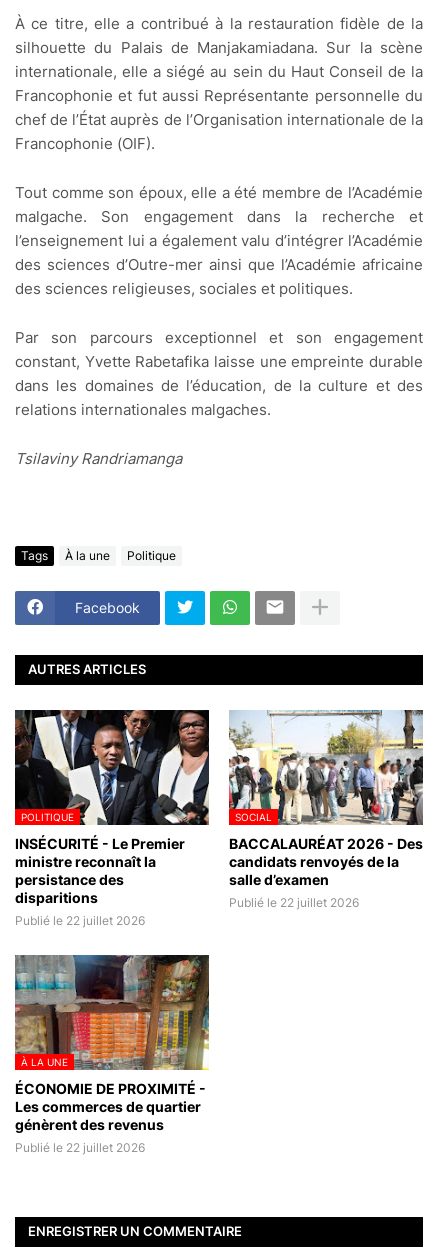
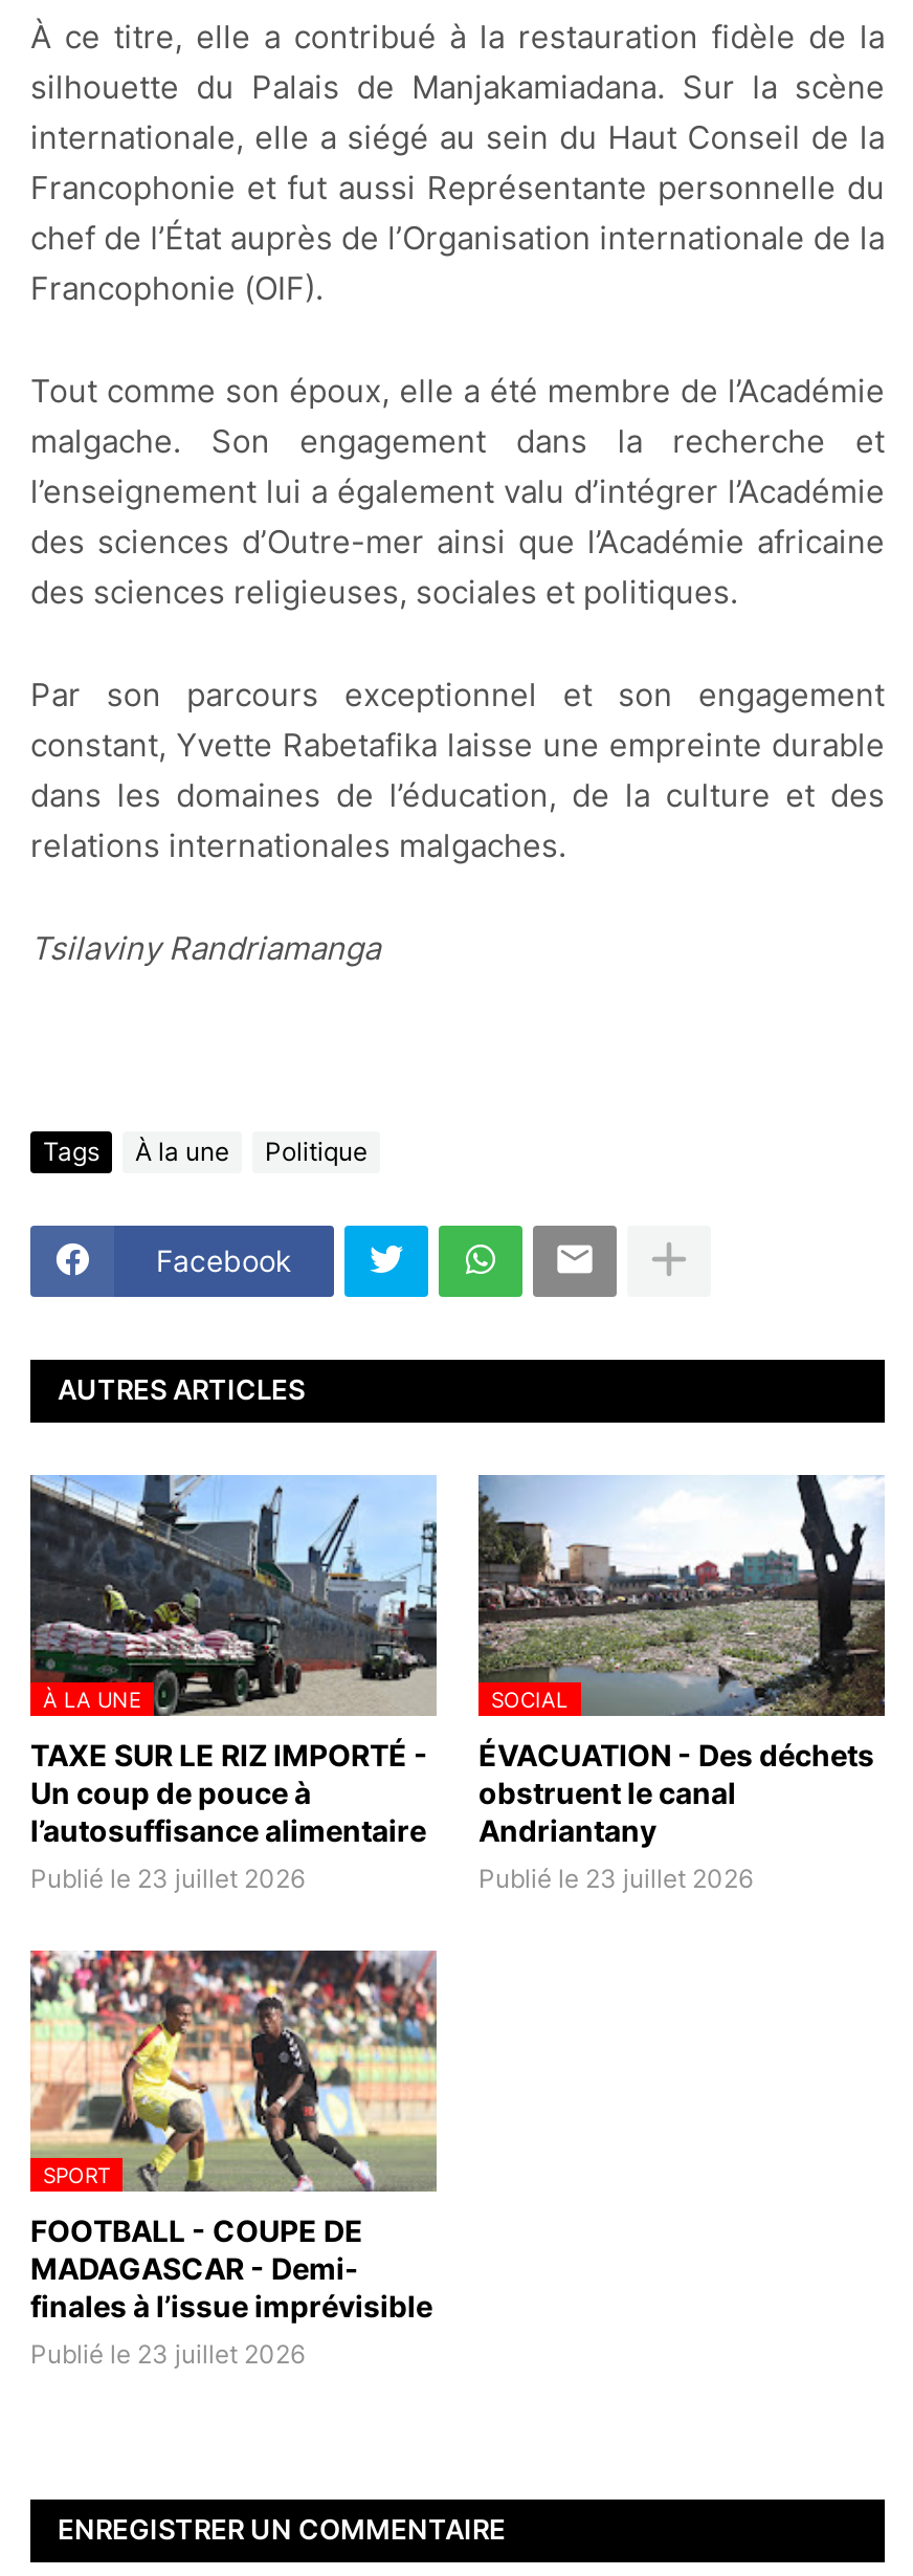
[14,709,210,928] [image] | INSÉCURITÉ - Le Premier | ministre reconnaît la | persistance des | disparitions | Publié le 22 juillet 2026 -> [28,1475,439,1894] [image] | TAXE SUR LE RIZ IMPORTÉ - | Un coup de pouce à | l’autosuffisance alimentaire | Publié le 23 juillet 2026
[228,709,424,910] [image] | BACCALAURÉAT 2026 - Des | candidats renvoyés de la | salle d’examen | Publié le 22 juillet 2026 -> [476,1473,885,1894] [image] | ÉVACUATION - Des déchets | obstruent le canal | Andriantany | Publié le 23 juillet 2026
[21,811,74,823] POLITIQUE -> none
none -> [43,2162,110,2187] SPORT
[14,954,210,1155] [image] | ÉCONOMIE DE PROXIMITÉ - | Les commerces de quartier | génèrent des revenus | Publié le 22 juillet 2026 -> [30,1948,437,2369] [image] | FOOTBALL - COUPE DE | MADAGASCAR - Demi- | finales à l’issue imprévisible | Publié le 23 juillet 2026
moved [21,1056,68,1068] -> [43,1686,141,1712]: À LA UNE

